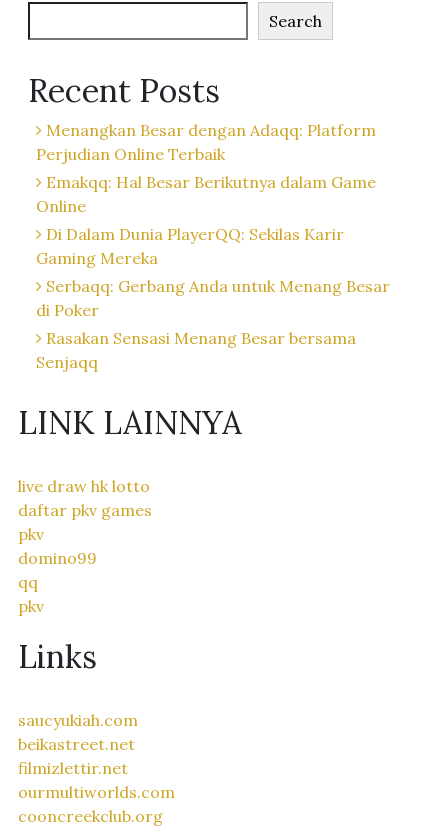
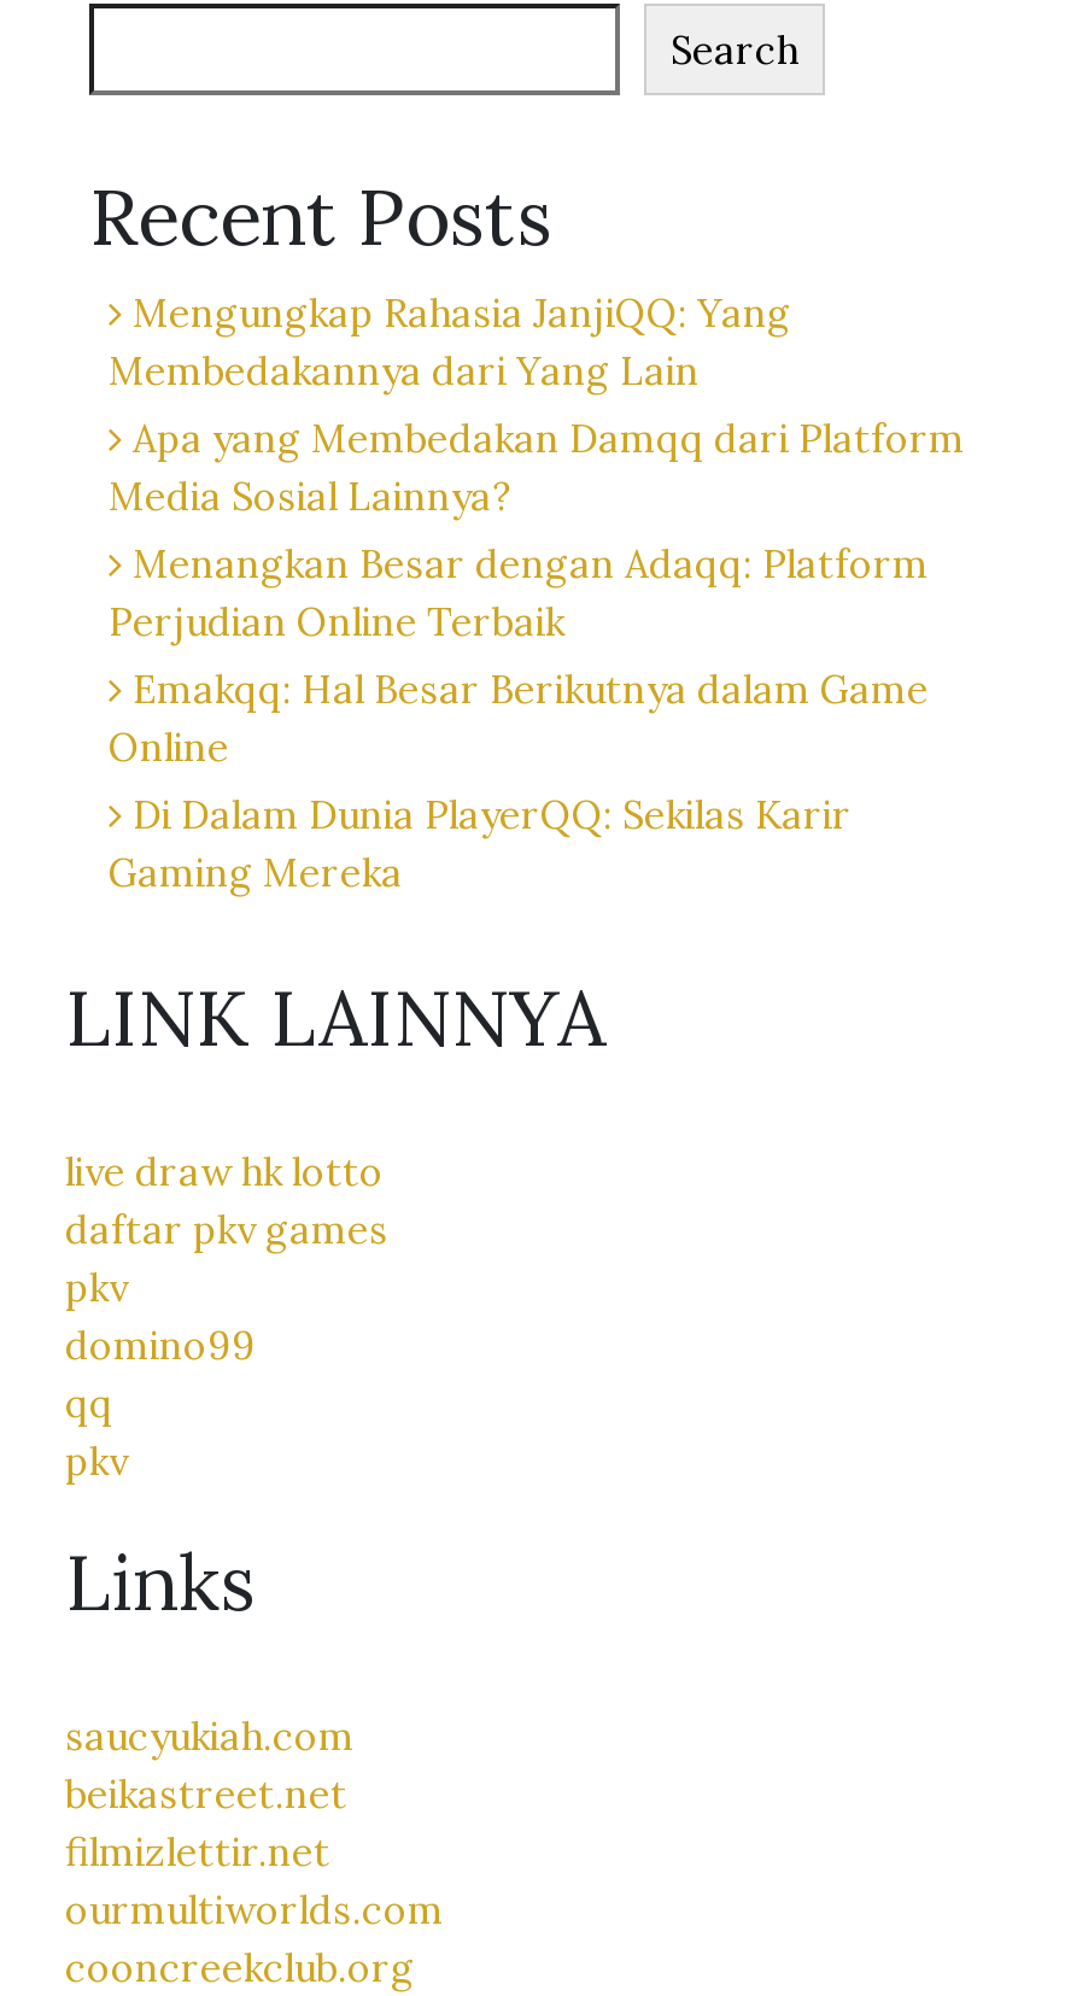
none -> [109,287,965,519] Mengungkap Rahasia JanjiQQ: Yang | Membedakannya dari Yang Lain | Apa yang Membedakan Damqq dari Platform | Media Sosial Lainnya?
moved [36,120,376,268] -> [109,538,929,895]: Menangkan Besar dengan Adaqq: Platform | Perjudian Online Terbaik | Emakqq: Hal Besar Berikutnya dalam Game | Online | Di Dalam Dunia PlayerQQ: Sekilas Karir | Gaming Mereka
[36,276,390,372] Serbaqq: Gerbang Anda untuk Menang Besar | di Poker | Rasakan Sensasi Menang Besar bersama | Senjaqq -> none

